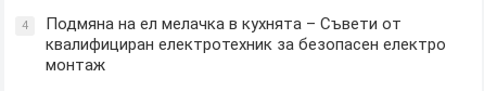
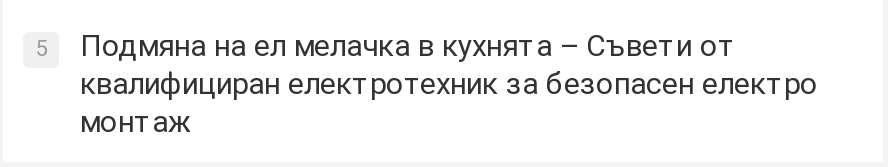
[22,14,402,34] 4 Подмяна на ел мелачка в кухнята – Съвети от -> [36,28,736,64] 5 Подмяна на ел мелачка в кухнята – Съвети от

